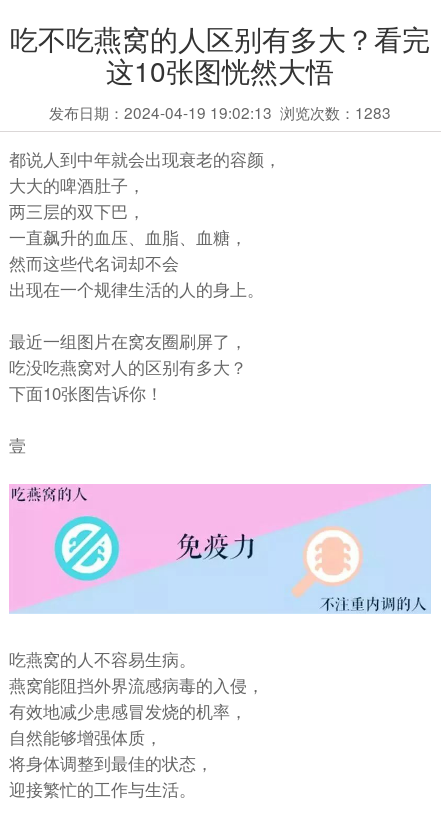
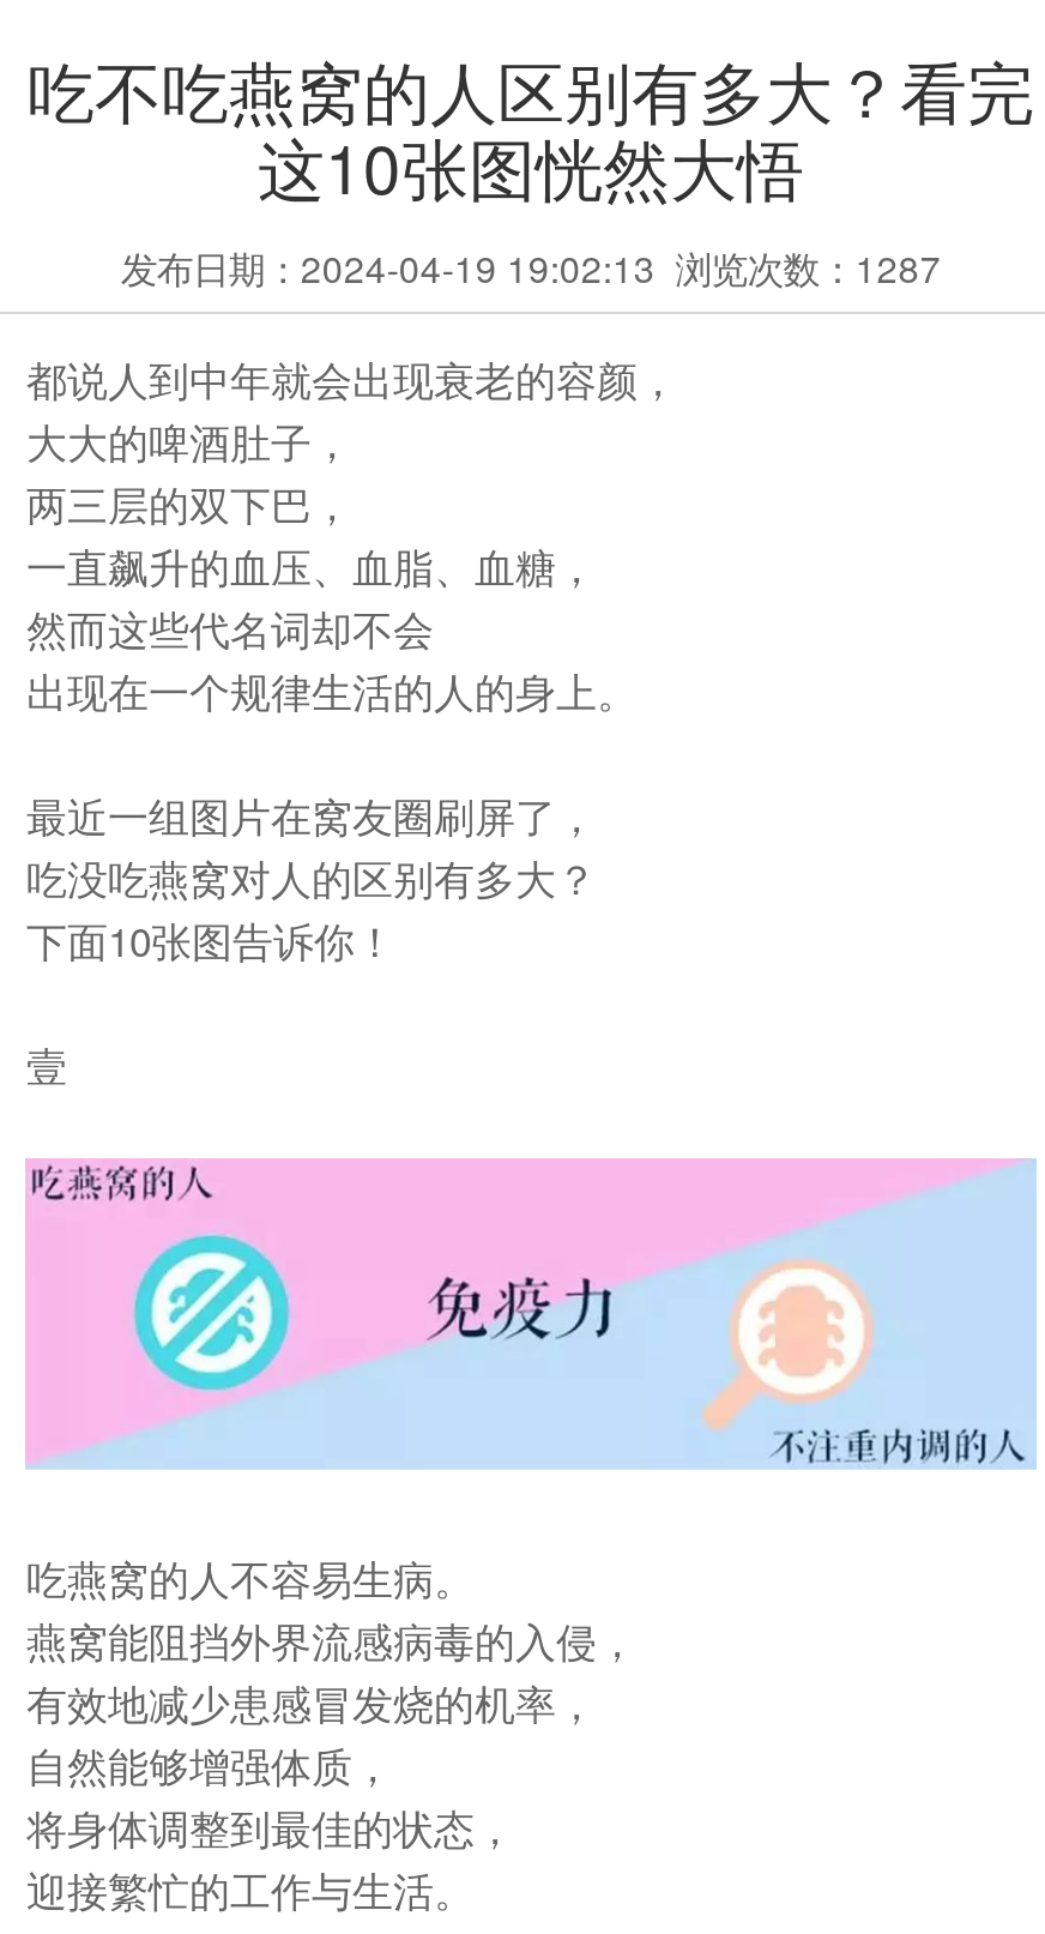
[49,101,391,123] 发布日期：2024-04-19 19:02:13 浏览次数：1283 -> [121,240,941,293] 发布日期：2024-04-19 19:02:13 浏览次数：1287

